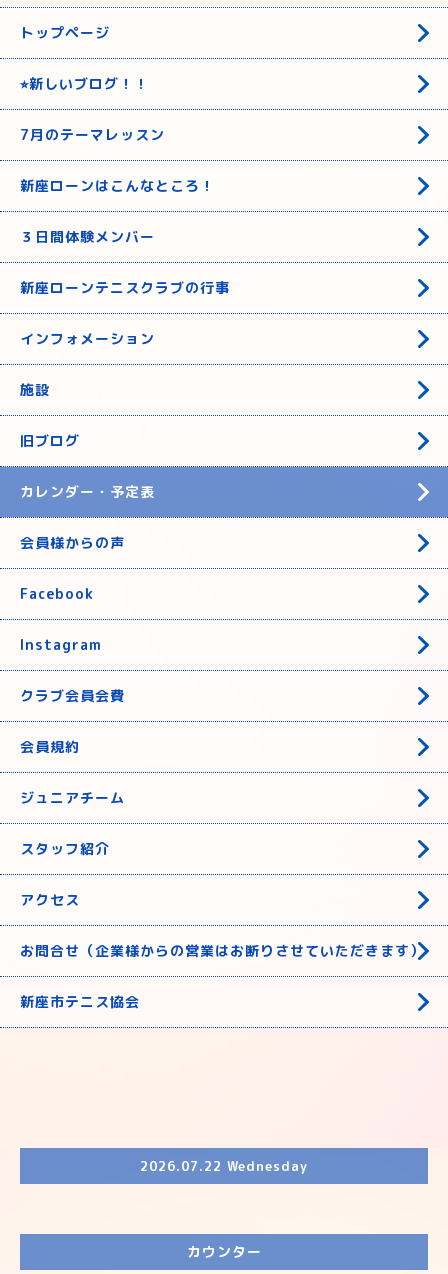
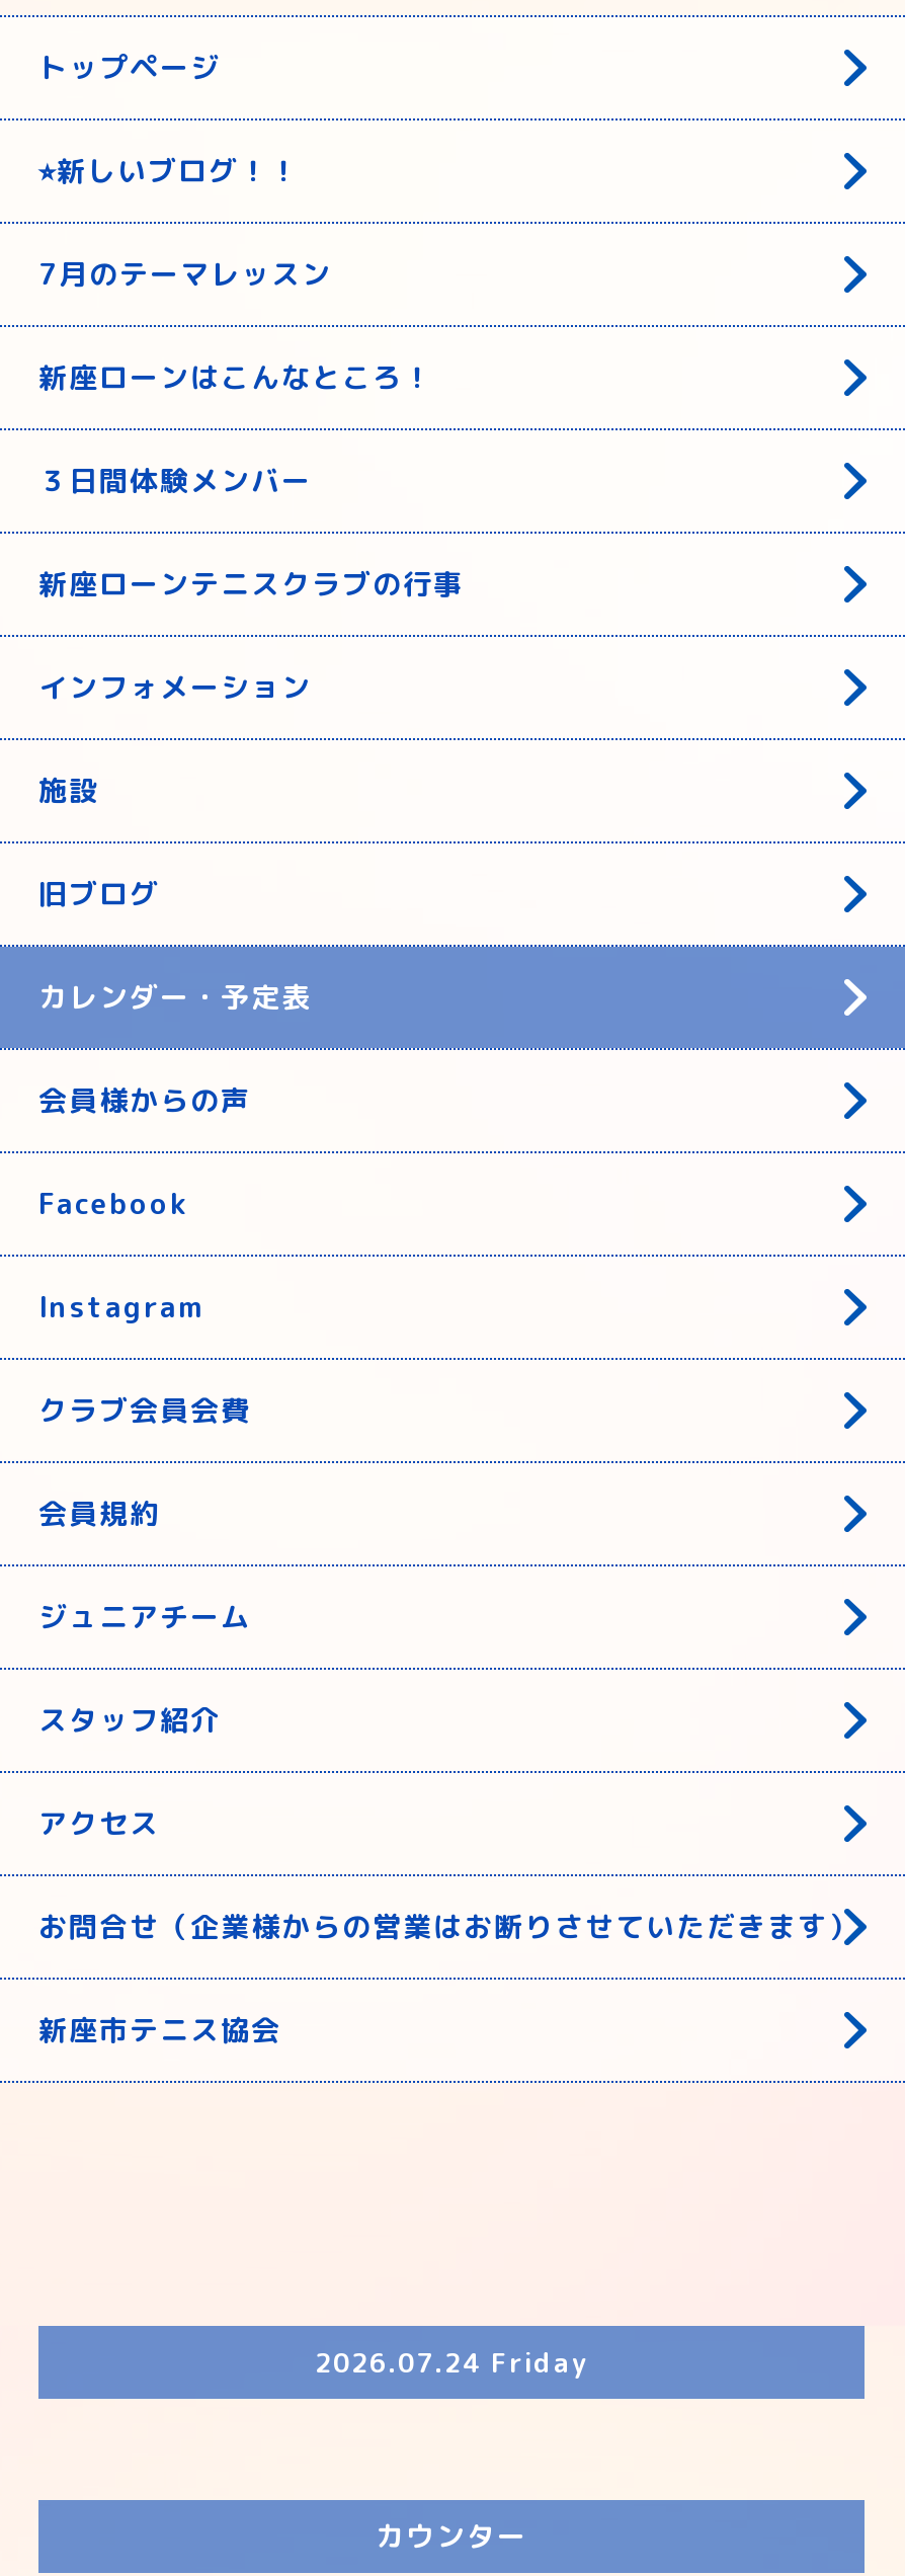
[140,1156,308,1174] 2026.07.22 Wednesday -> [315,2343,588,2380] 2026.07.24 Friday

